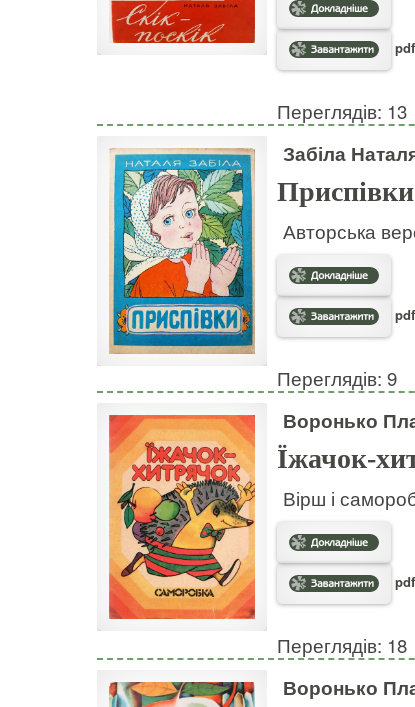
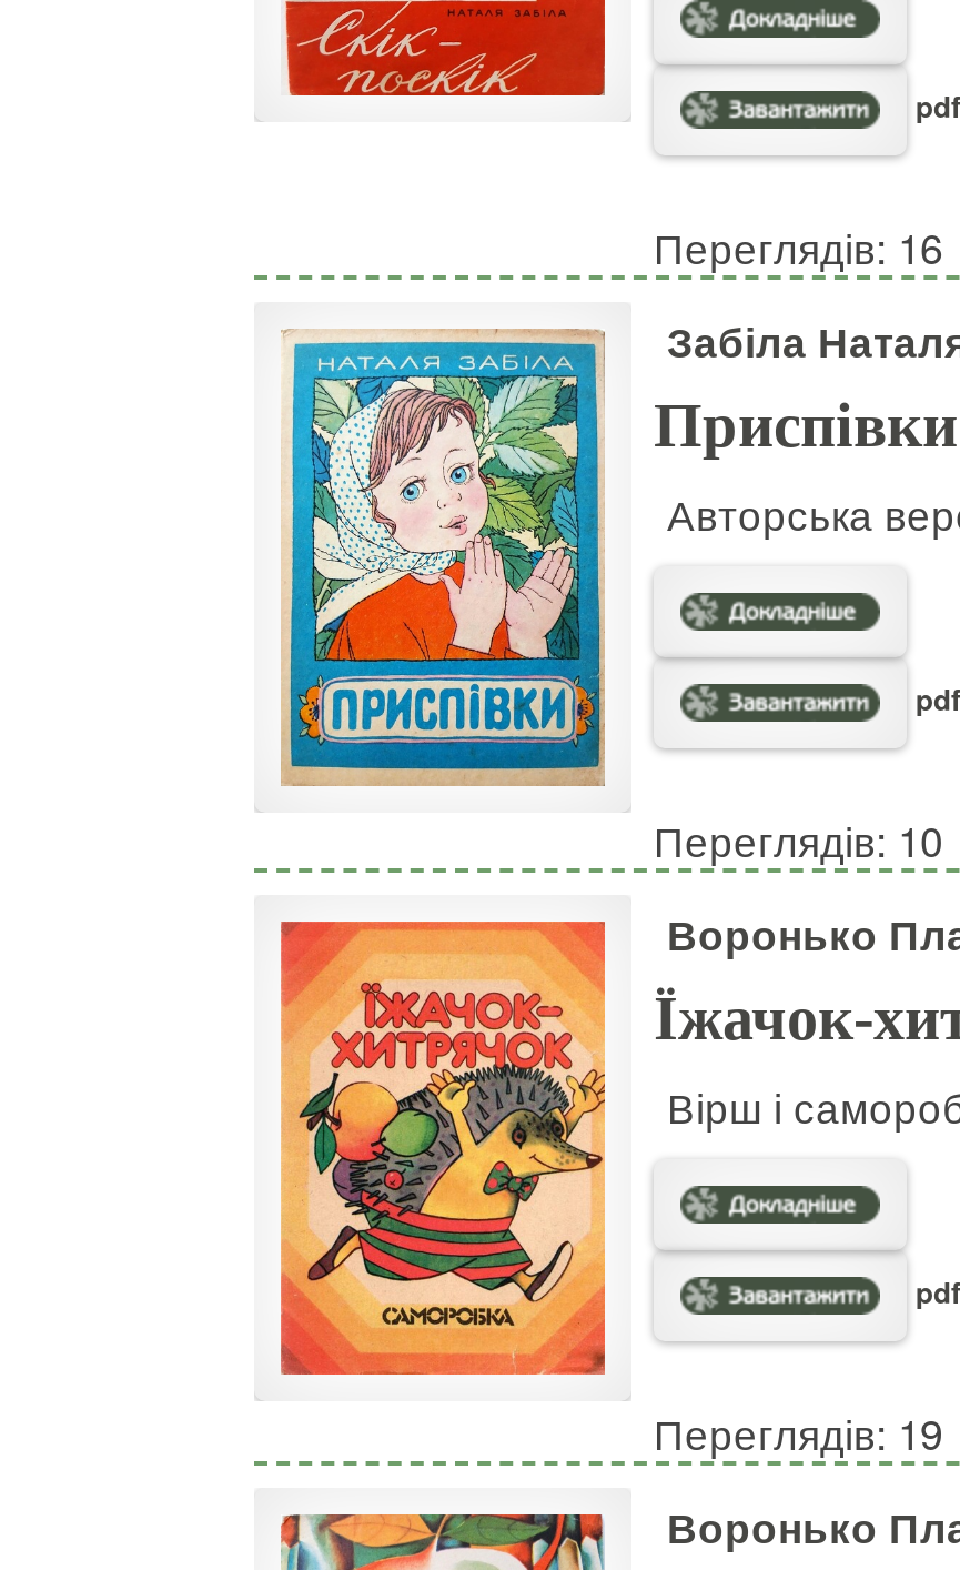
[277,98,407,124] Переглядів: 13 -> [654,219,942,276] Переглядів: 16
[277,365,397,391] Переглядів: 9 -> [654,811,942,869] Переглядів: 10
[277,632,407,658] Переглядів: 18 -> [654,1404,942,1462] Переглядів: 19

